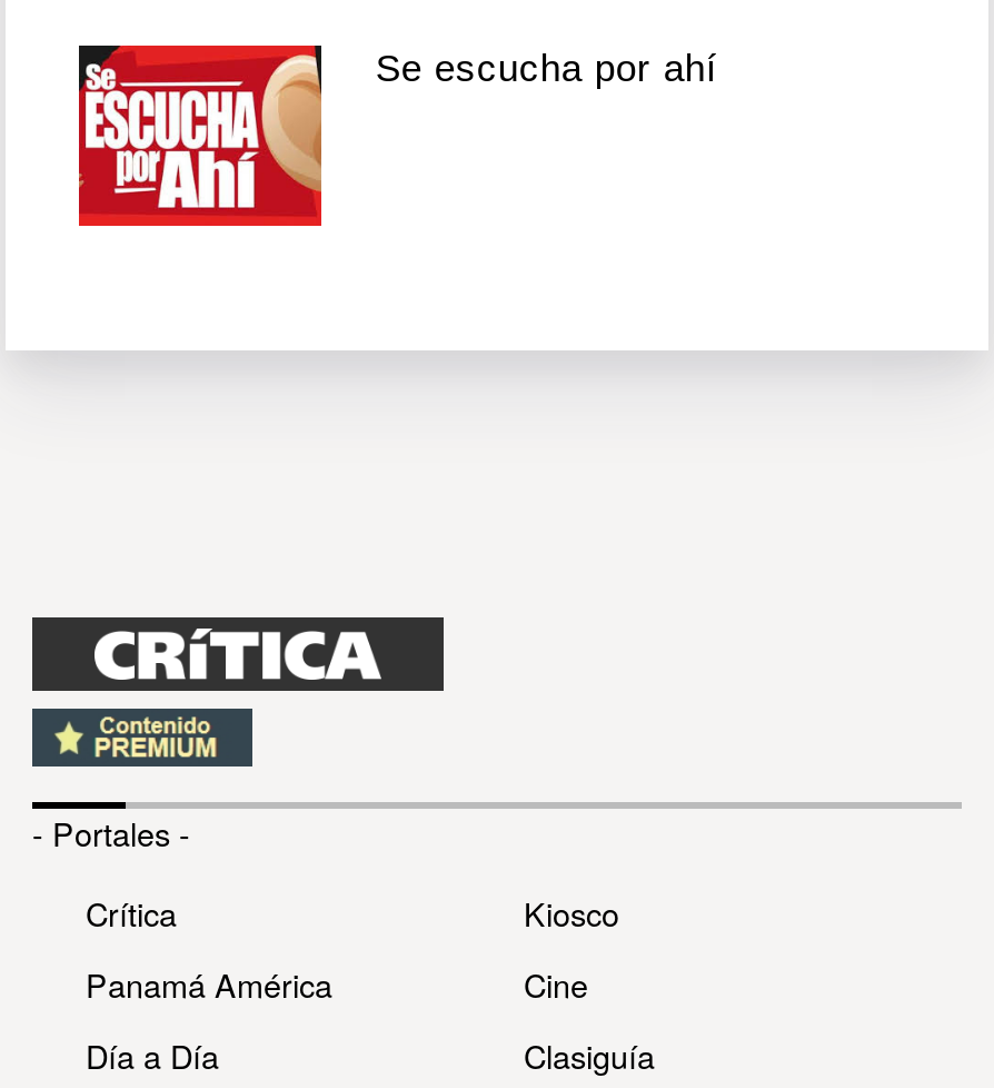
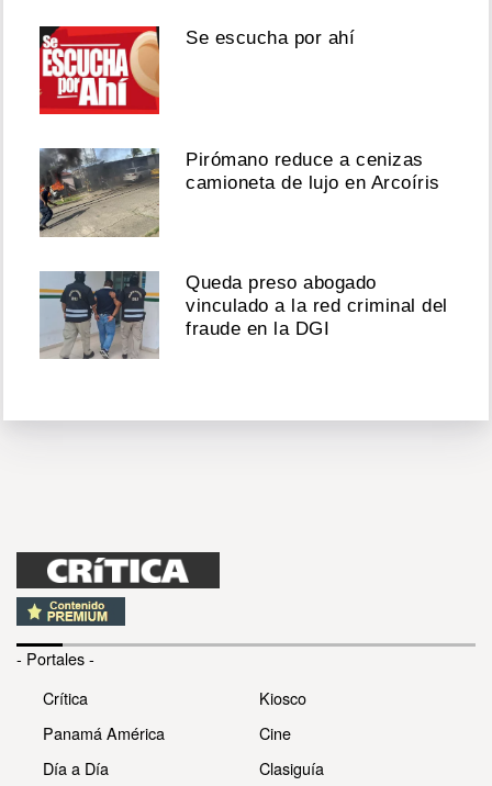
none -> [38,147,440,238] [image] | Pirómano reduce a cenizas | camioneta de lujo en Arcoíris
none -> [38,270,448,360] [image] | Queda preso abogado | vinculado a la red criminal del | fraude en la DGI

